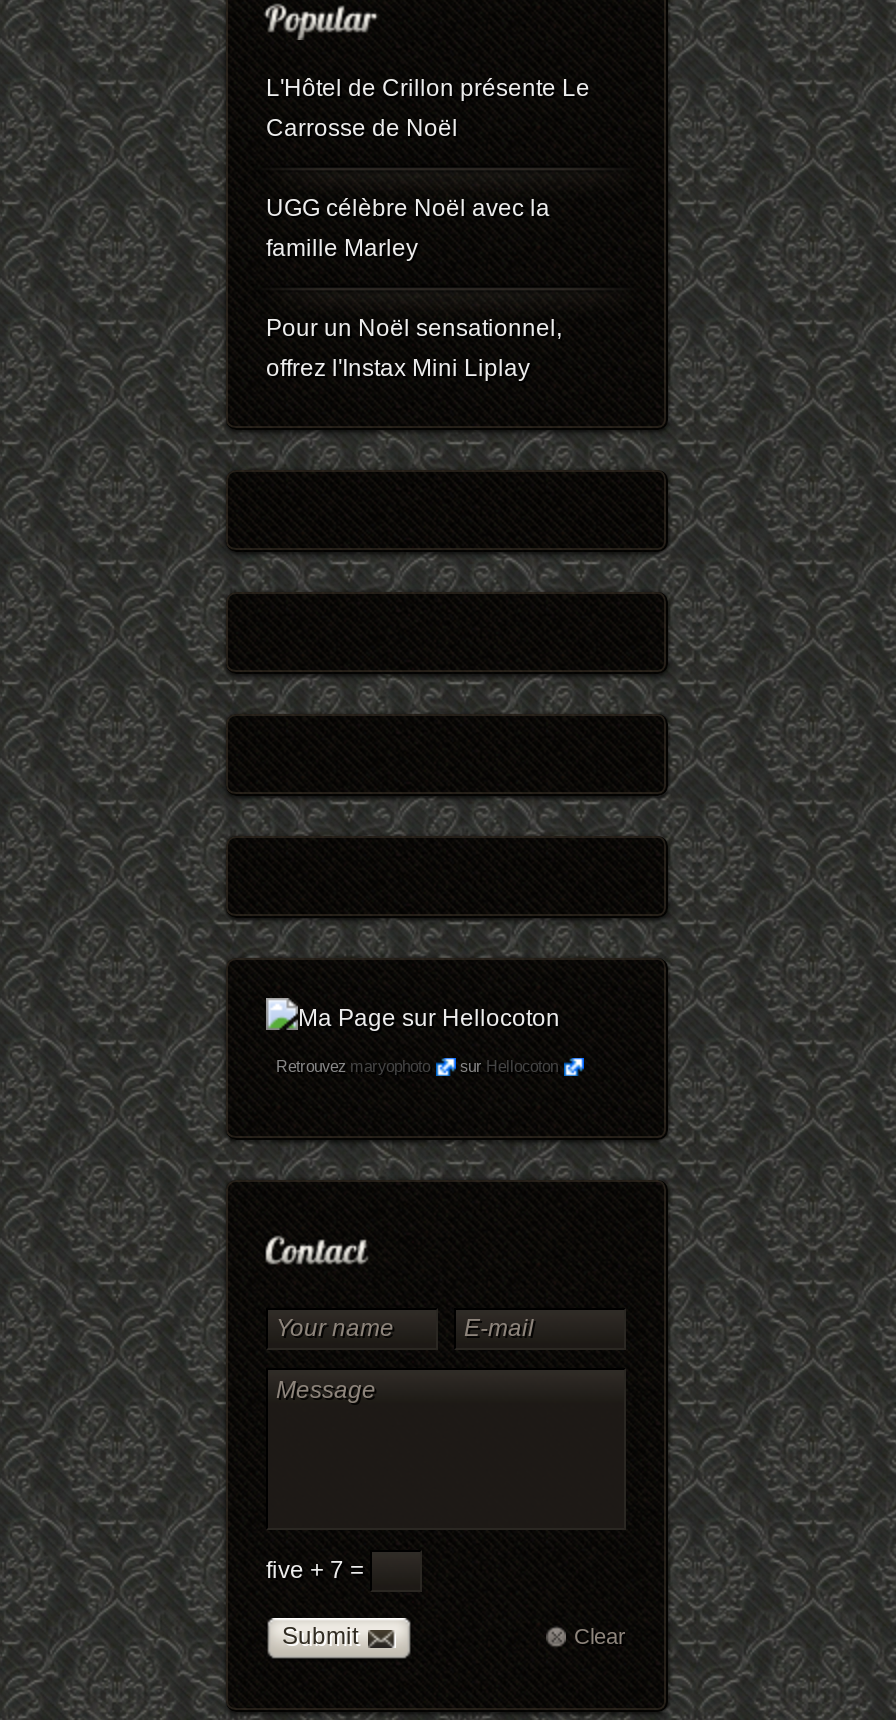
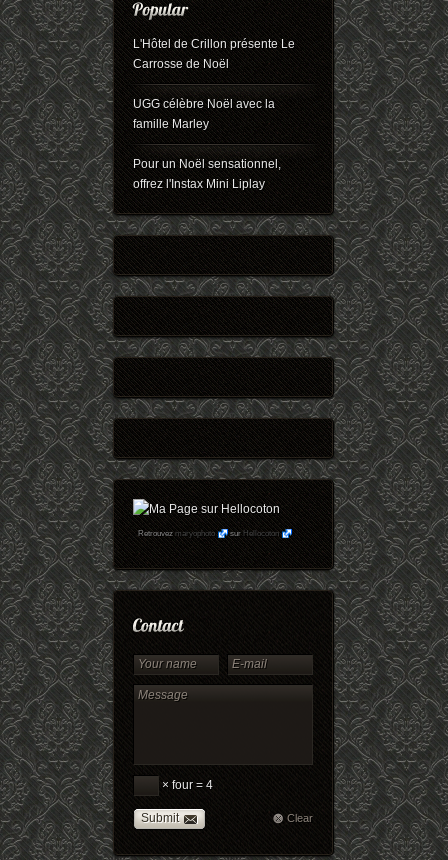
[266,1556,370,1584] five + 7 = -> [159,778,213,792] × four = 4

